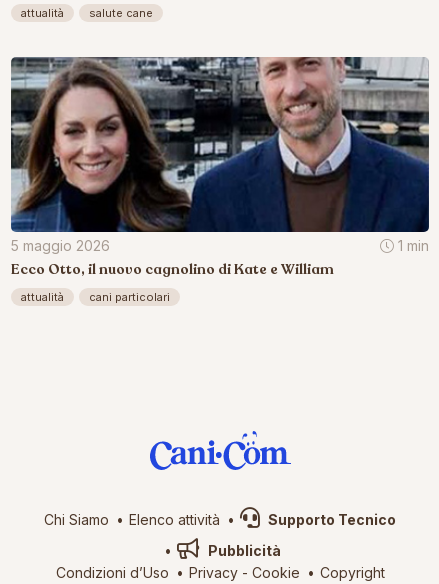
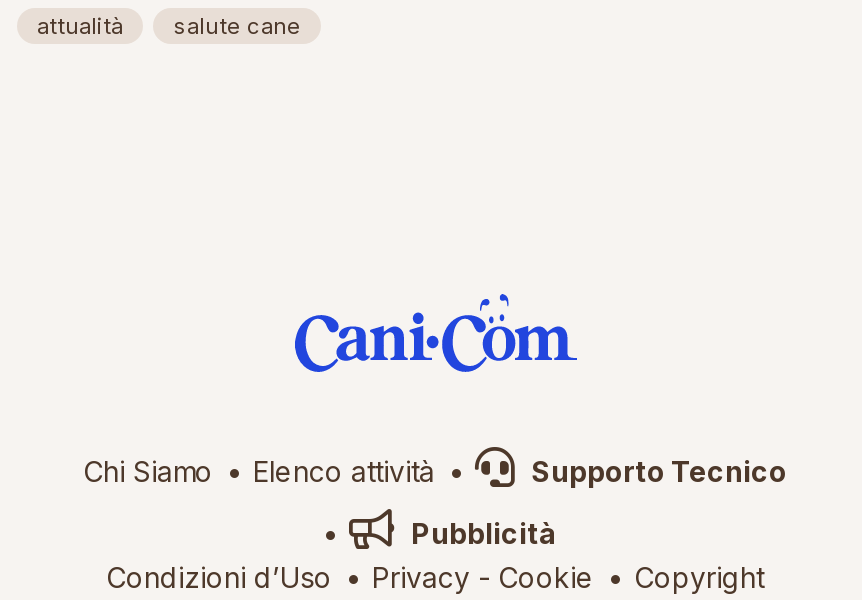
[10,56,430,303] [image] | 5 maggio 2026 | 1 min | Ecco Otto, il nuovo cagnolino di Kate e William | attualità | cani particolari -> none

